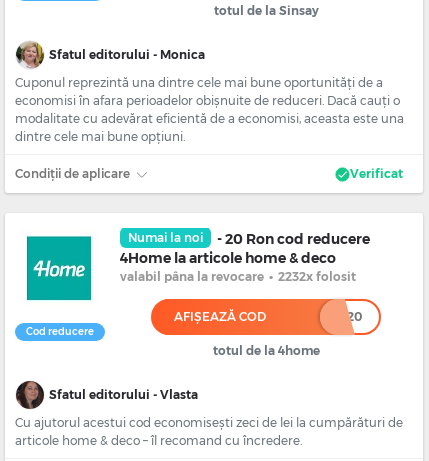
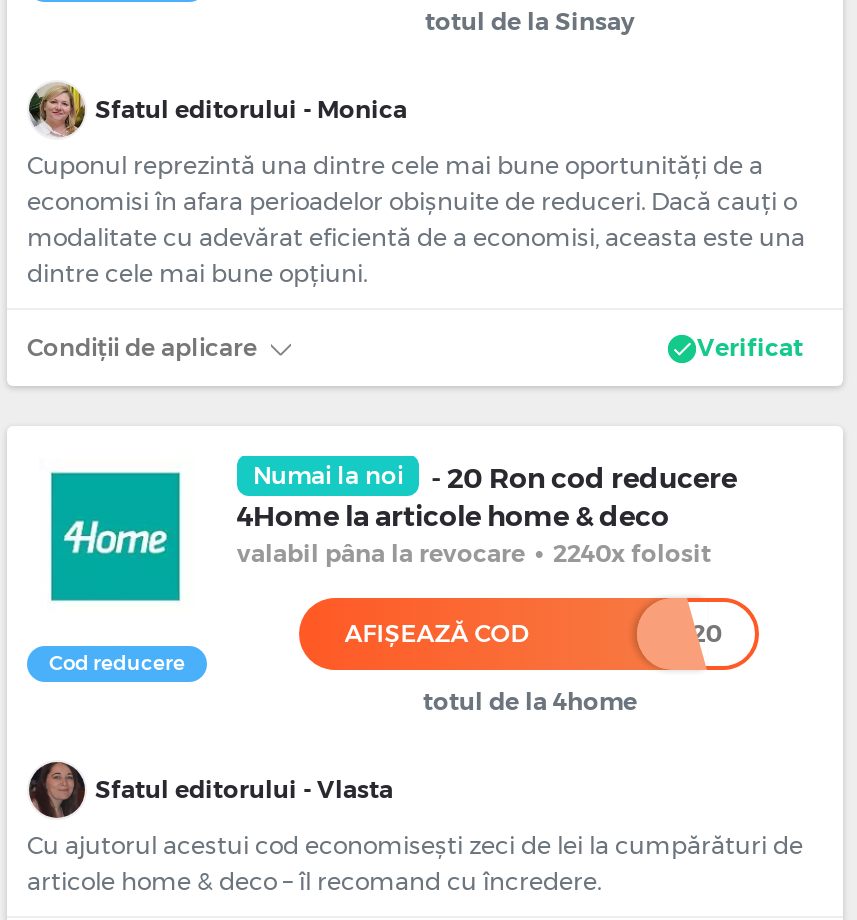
[120,269,356,284] valabil pâna la revocare • 2232x folosit -> [237,538,711,568] valabil pâna la revocare • 2240x folosit

